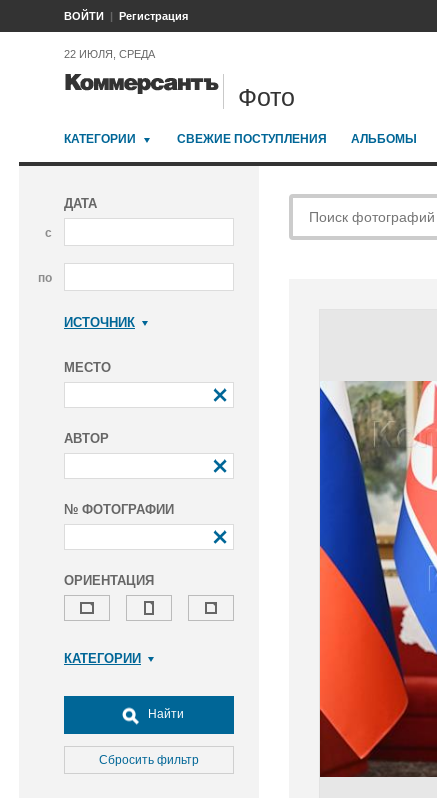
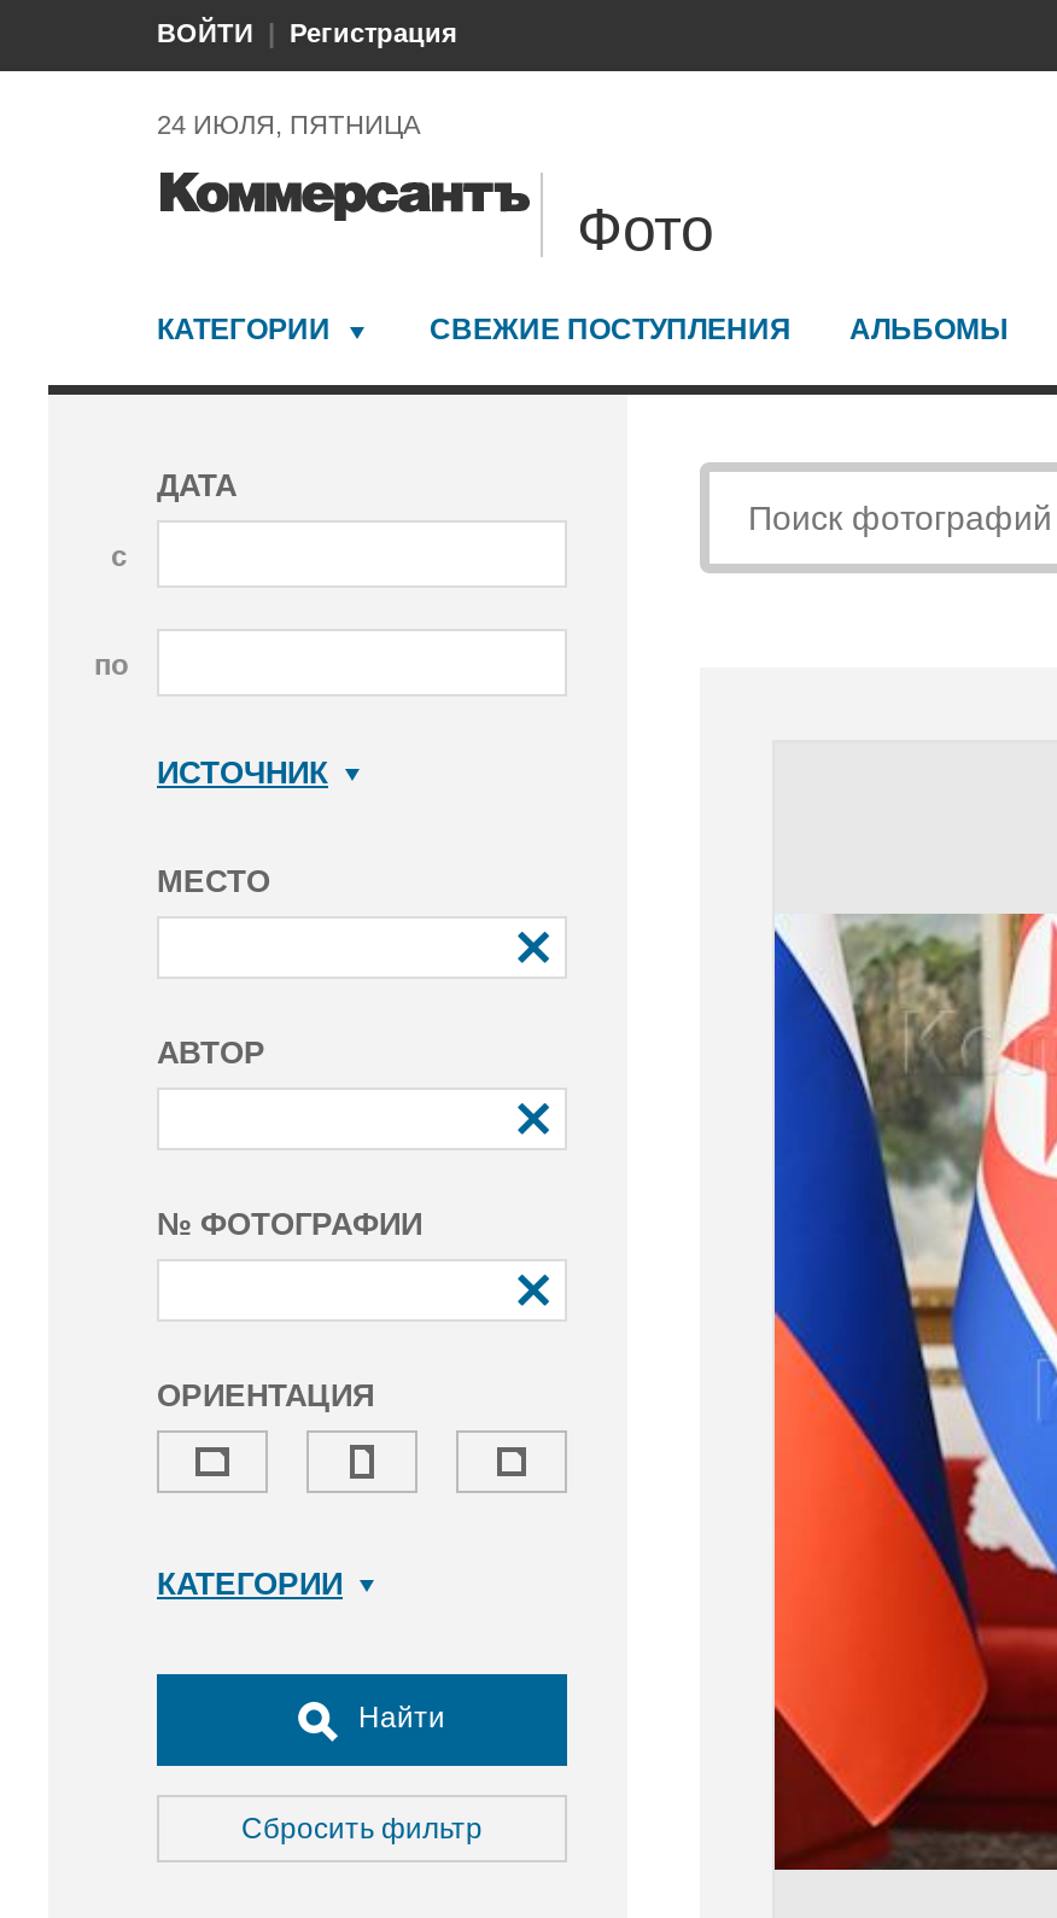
[64,48,155,60] 22 ИЮЛЯ, СРЕДА -> [157,110,420,139] 24 ИЮЛЯ, ПЯТНИЦА

